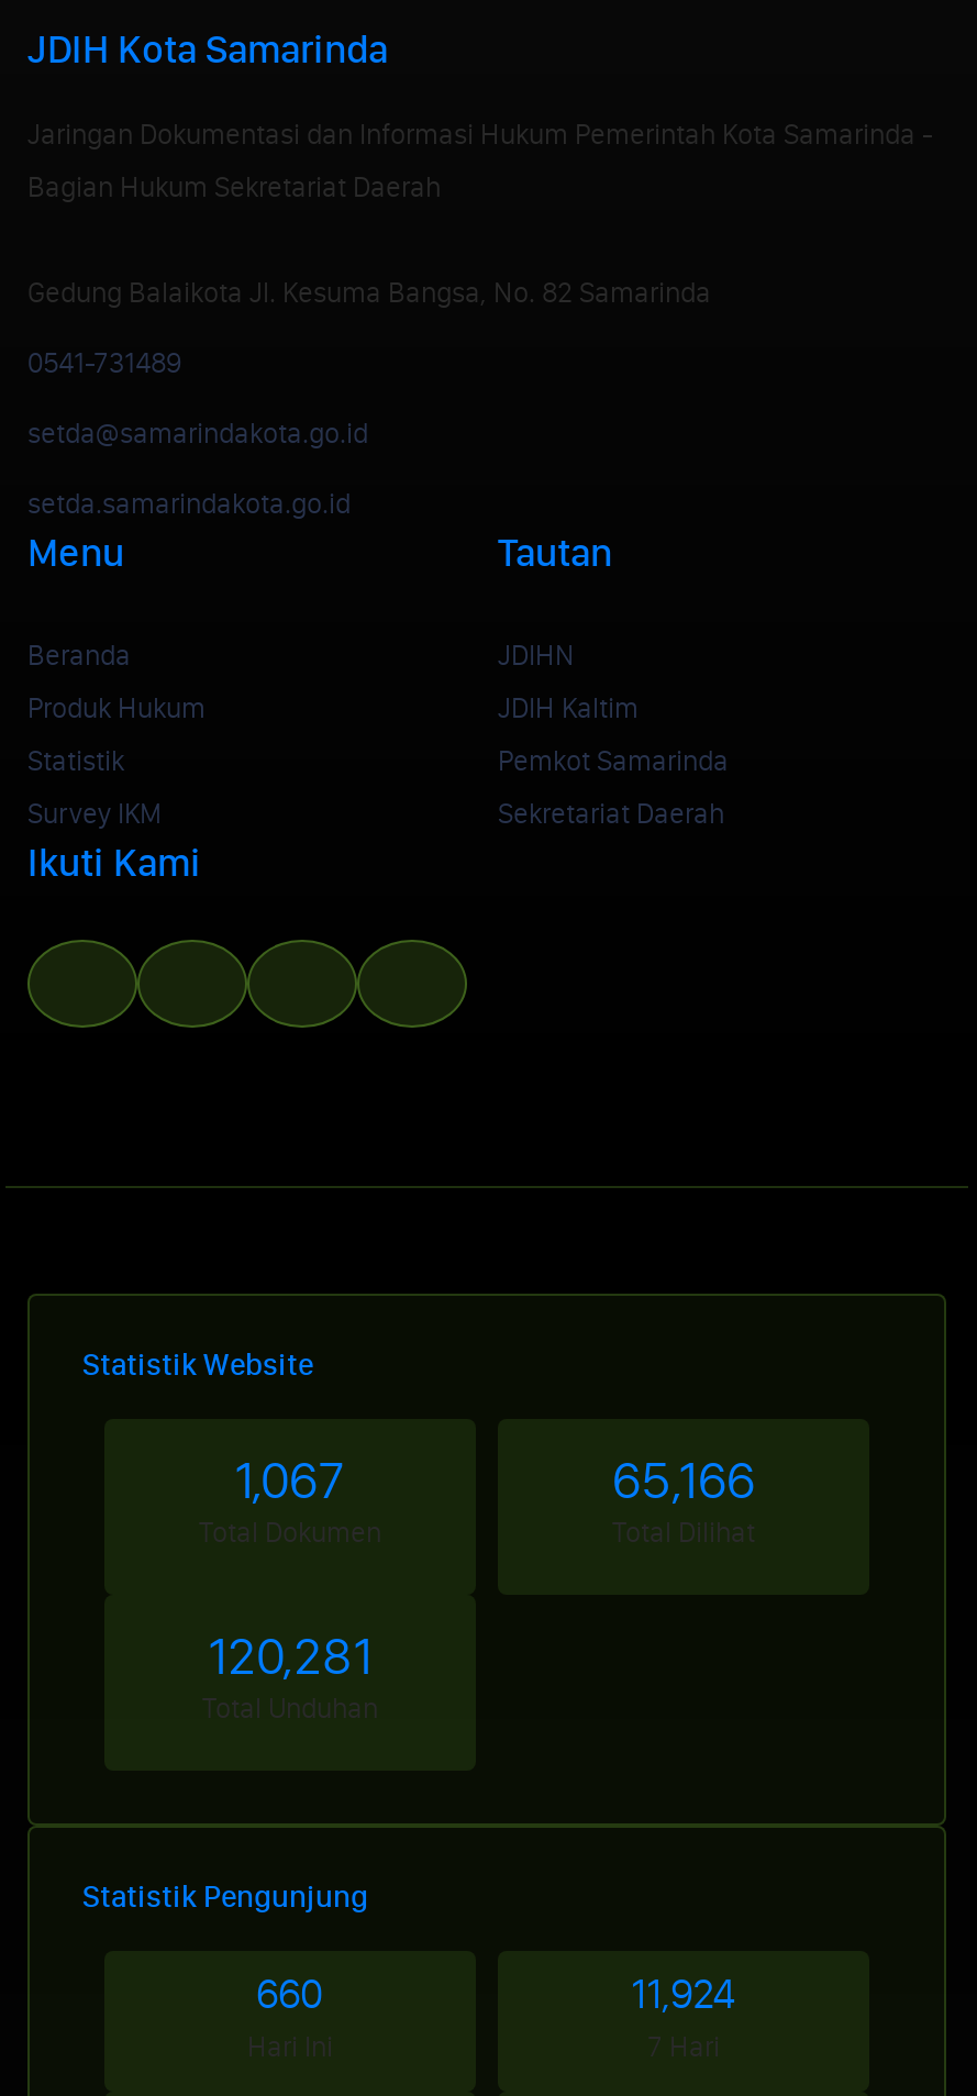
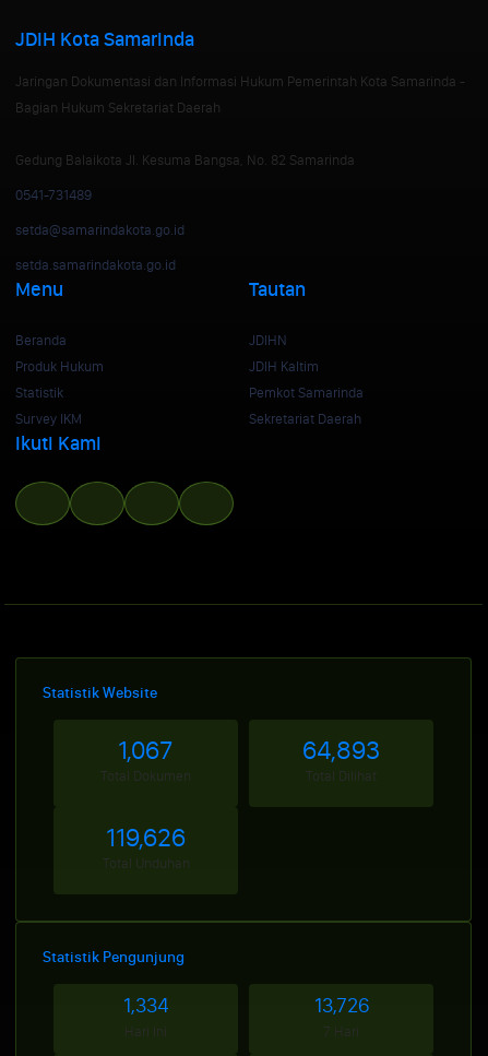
[612,1448,755,1511] 65,166 -> [302,734,380,766] 64,893
[208,1623,373,1687] 120,281 -> [106,821,186,853] 119,626
[256,1969,324,2019] 660 -> [123,993,169,1018] 1,334
[631,1969,736,2019] 11,924 -> [314,993,368,1018] 13,726

